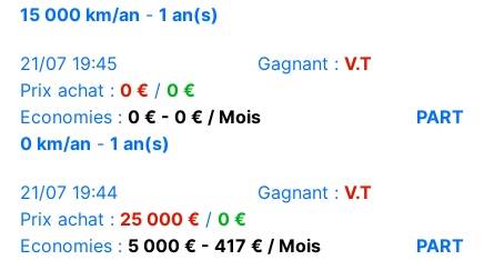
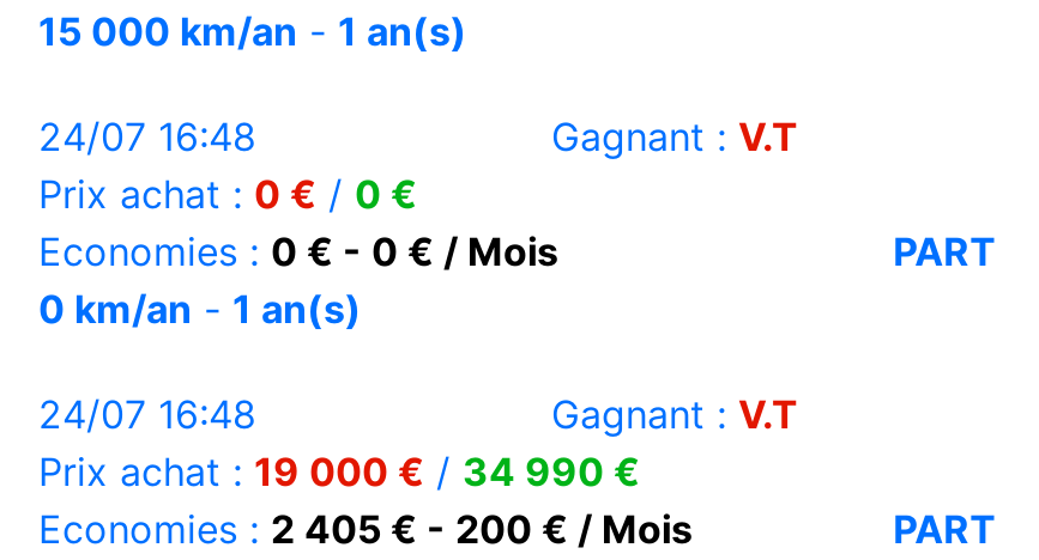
[20,53,118,75] 21/07 19:45 -> [38,113,256,161] 24/07 16:48
[20,182,118,204] 21/07 19:44 -> [38,391,256,439] 24/07 16:48
[20,208,246,230] Prix achat : 25 000 €/ 0 € -> [38,448,640,496] Prix achat : 19 000 €/ 34 990 €
[20,235,321,257] Economies : 5 000 € - 417 € / Mois -> [38,506,693,554] Economies : 2 405 € - 200 € / Mois

